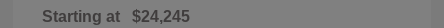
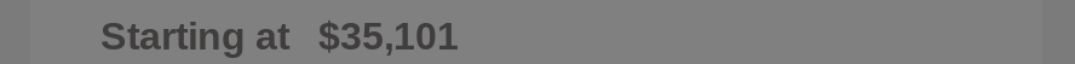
[42,8,190,25] Starting at $24,245 -> [100,16,459,57] Starting at $35,101

